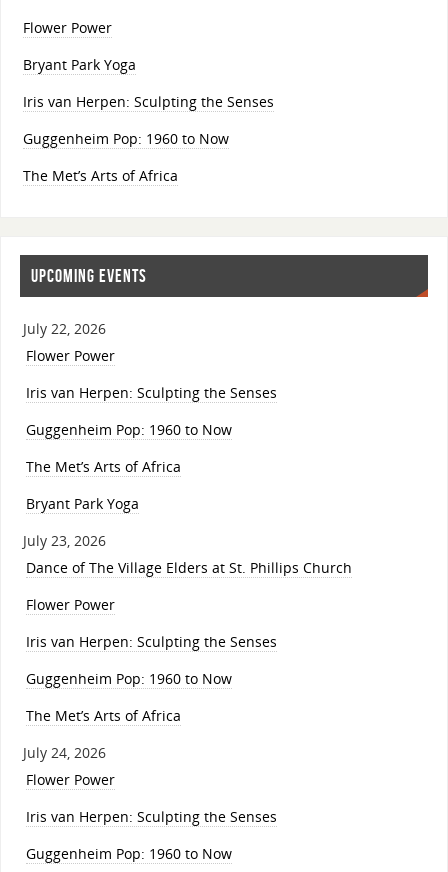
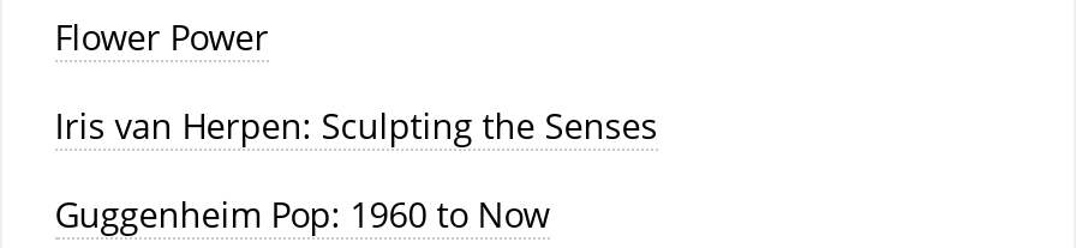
[23,54,274,184] Bryant Park Yoga | Iris van Herpen: Sculpting the Senses | Guggenheim Pop: 1960 to Now | The Met’s Arts of Africa -> none
[23,266,352,789] UPCOMING EVENTS | July 22, 2026 | Flower Power | Iris van Herpen: Sculpting the Senses | Guggenheim Pop: 1960 to Now | The Met’s Arts of Africa | Bryant Park Yoga | July 23, 2026 | Dance of The Village Elders at St. Phillips Church | Flower Power | Iris van Herpen: Sculpting the Senses | Guggenheim Pop: 1960 to Now | The Met’s Arts of Africa | July 24, 2026 | Flower Power -> none

